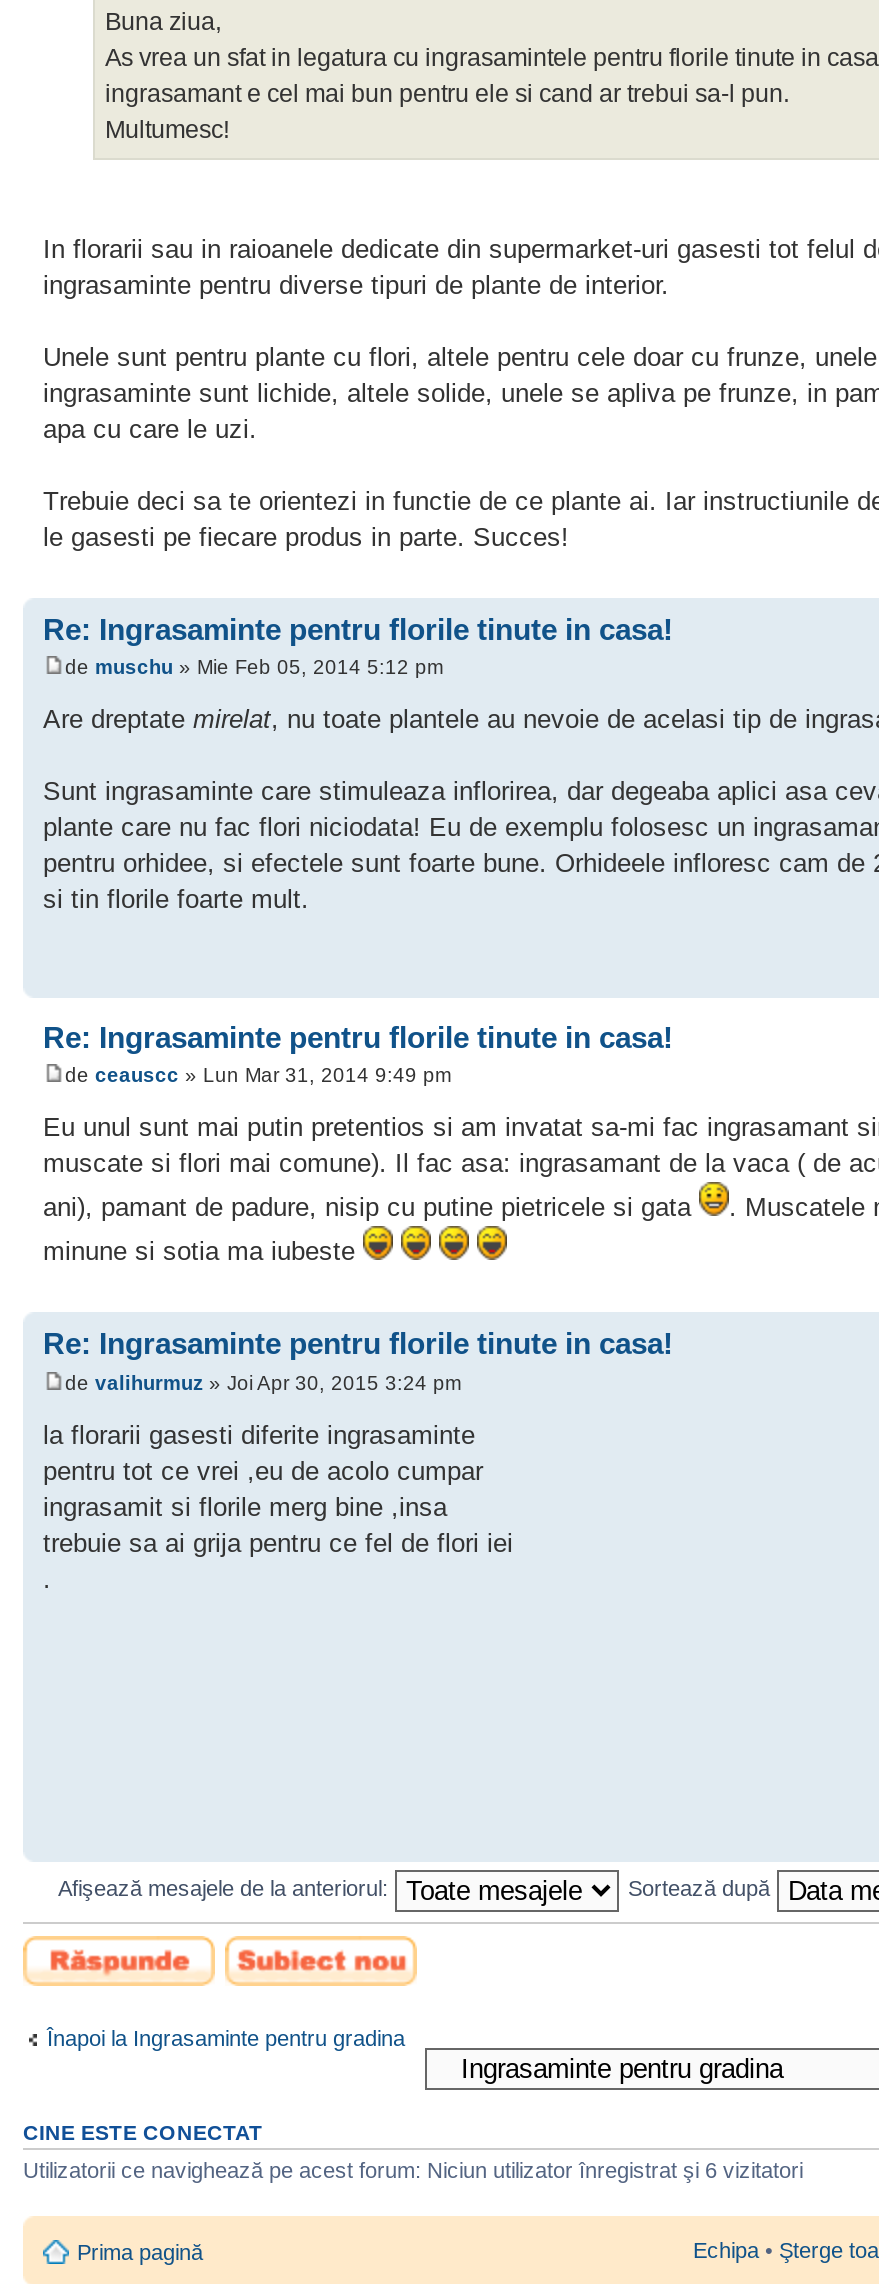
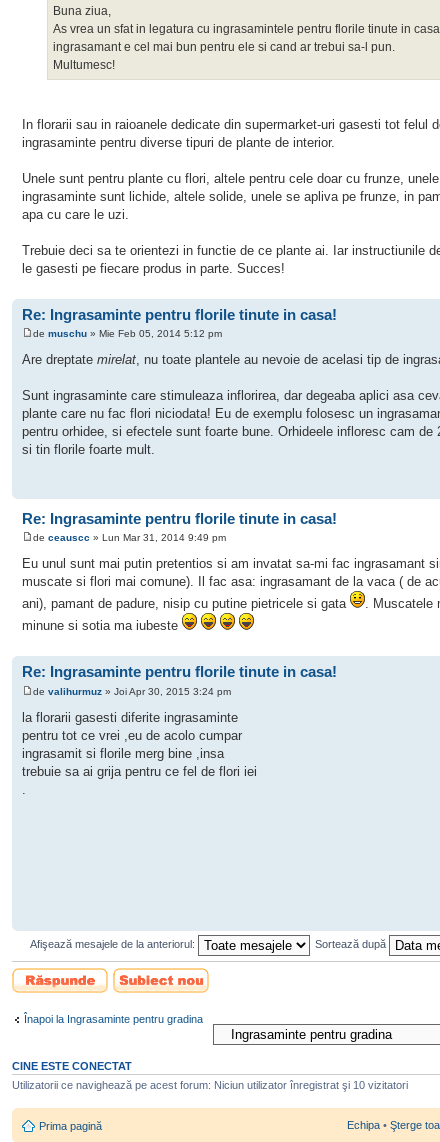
[23,2158,803,2182] Utilizatorii ce navighează pe acest forum: Niciun utilizator înregistrat şi 6 vizitatori -> [12,1079,408,1091] Utilizatorii ce navighează pe acest forum: Niciun utilizator înregistrat şi 10 vizitatori

